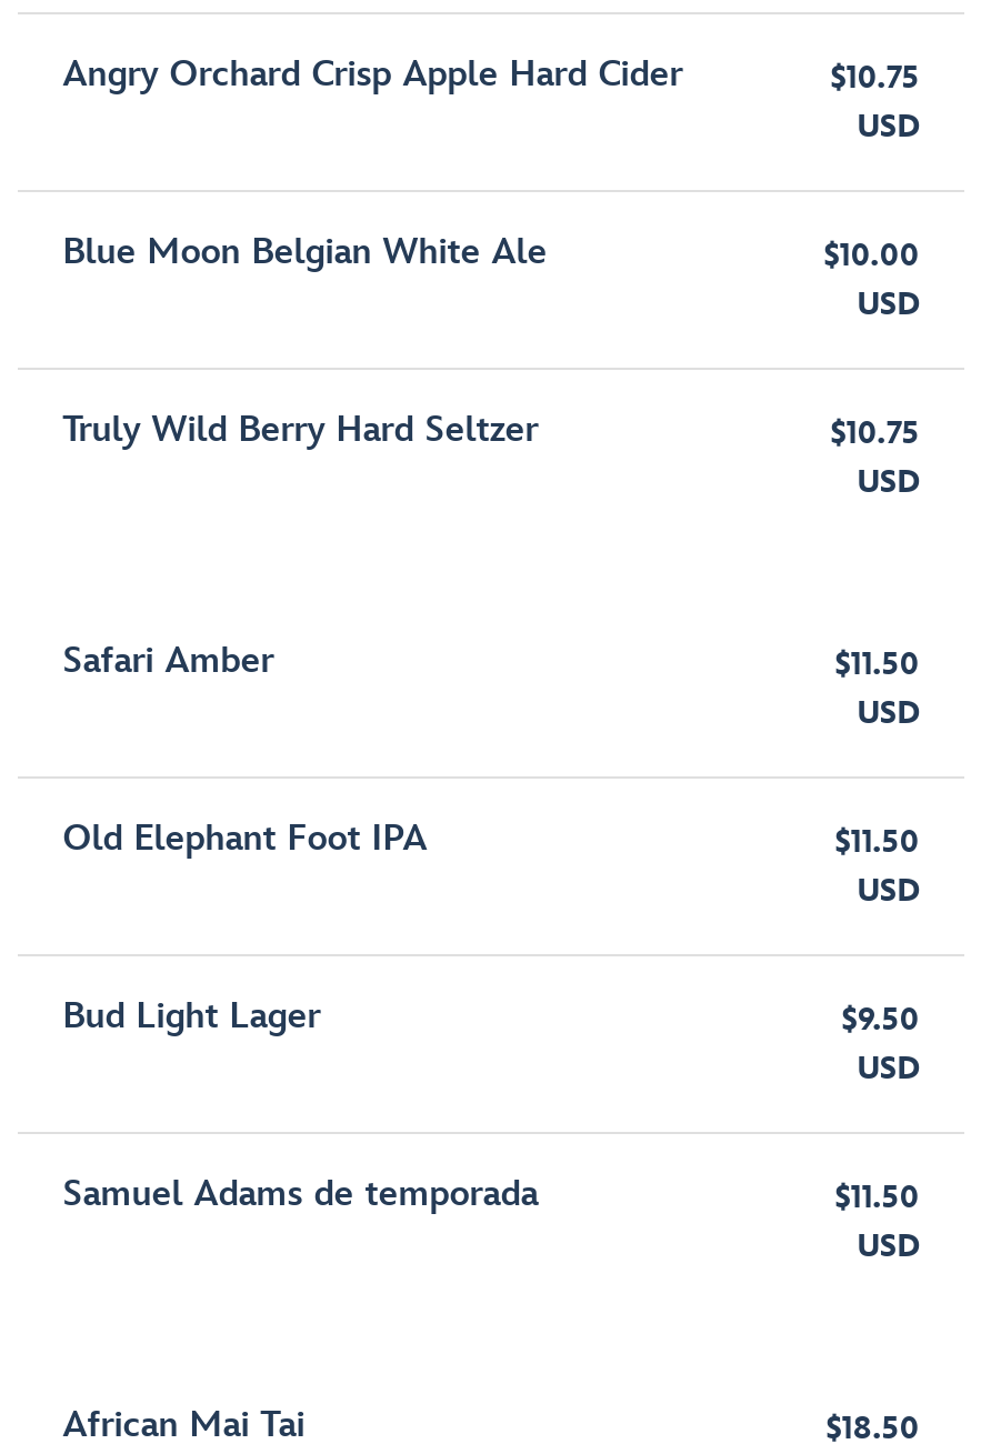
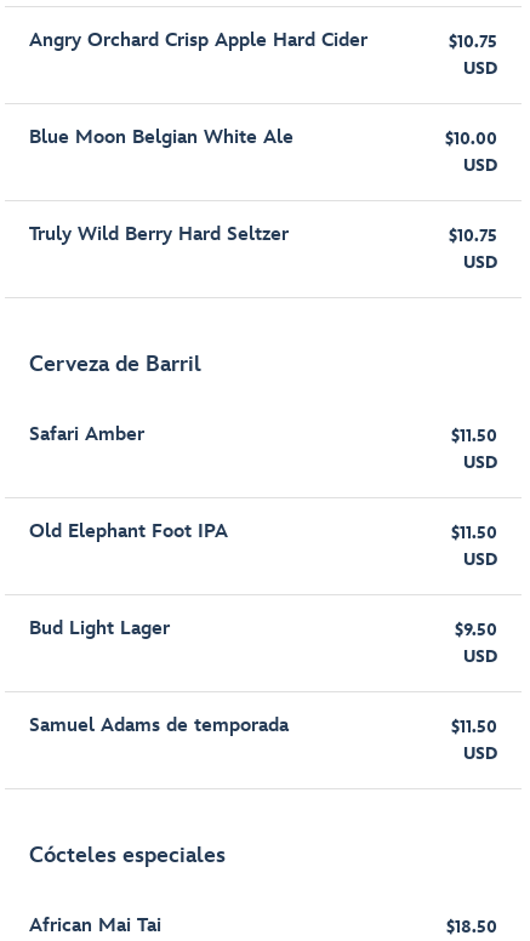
none -> [29,351,202,377] Cerveza de Barril
none -> [29,843,226,868] Cócteles especiales

